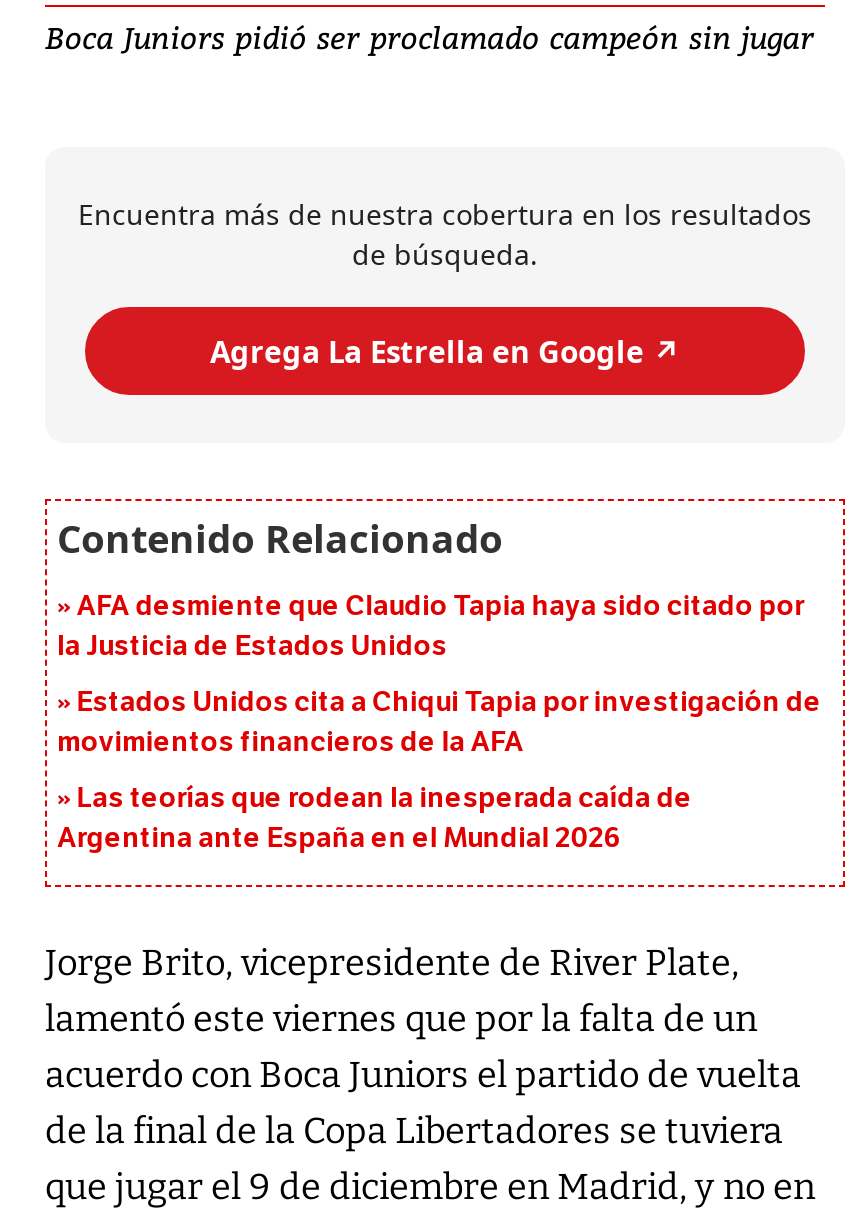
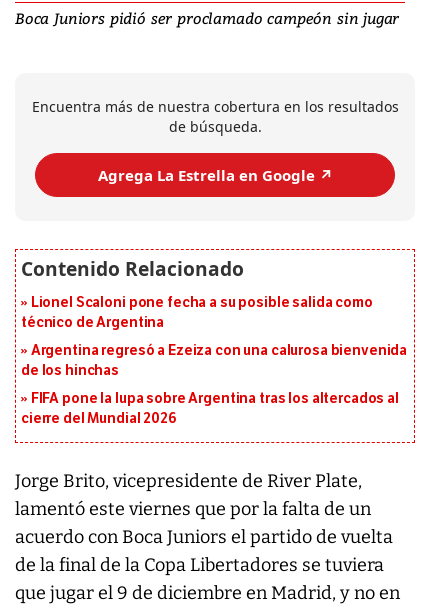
[57,590,804,664] AFA desmiente que Claudio Tapia haya sido citado por | la Justicia de Estados Unidos -> [21,294,373,331] Lionel Scaloni pone fecha a su posible salida como | técnico de Argentina
[57,686,821,760] Estados Unidos cita a Chiqui Tapia por investigación de | movimientos financieros de la AFA -> [21,342,407,379] Argentina regresó a Ezeiza con una calurosa bienvenida | de los hinchas
[57,782,692,856] Las teorías que rodean la inesperada caída de | Argentina ante España en el Mundial 2026 -> [21,390,399,427] FIFA pone la lupa sobre Argentina tras los altercados al | cierre del Mundial 2026

